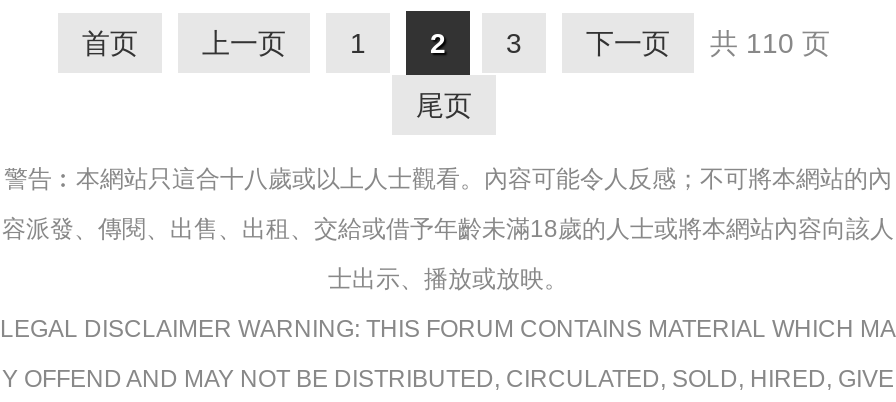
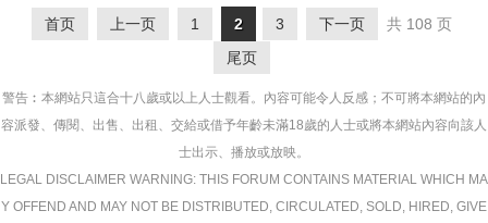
[82,27,838,59] 首页 上一页 1 2 3 下一页 共 110 页 -> [45,15,456,33] 首页 上一页 1 2 3 下一页 共 108 页

